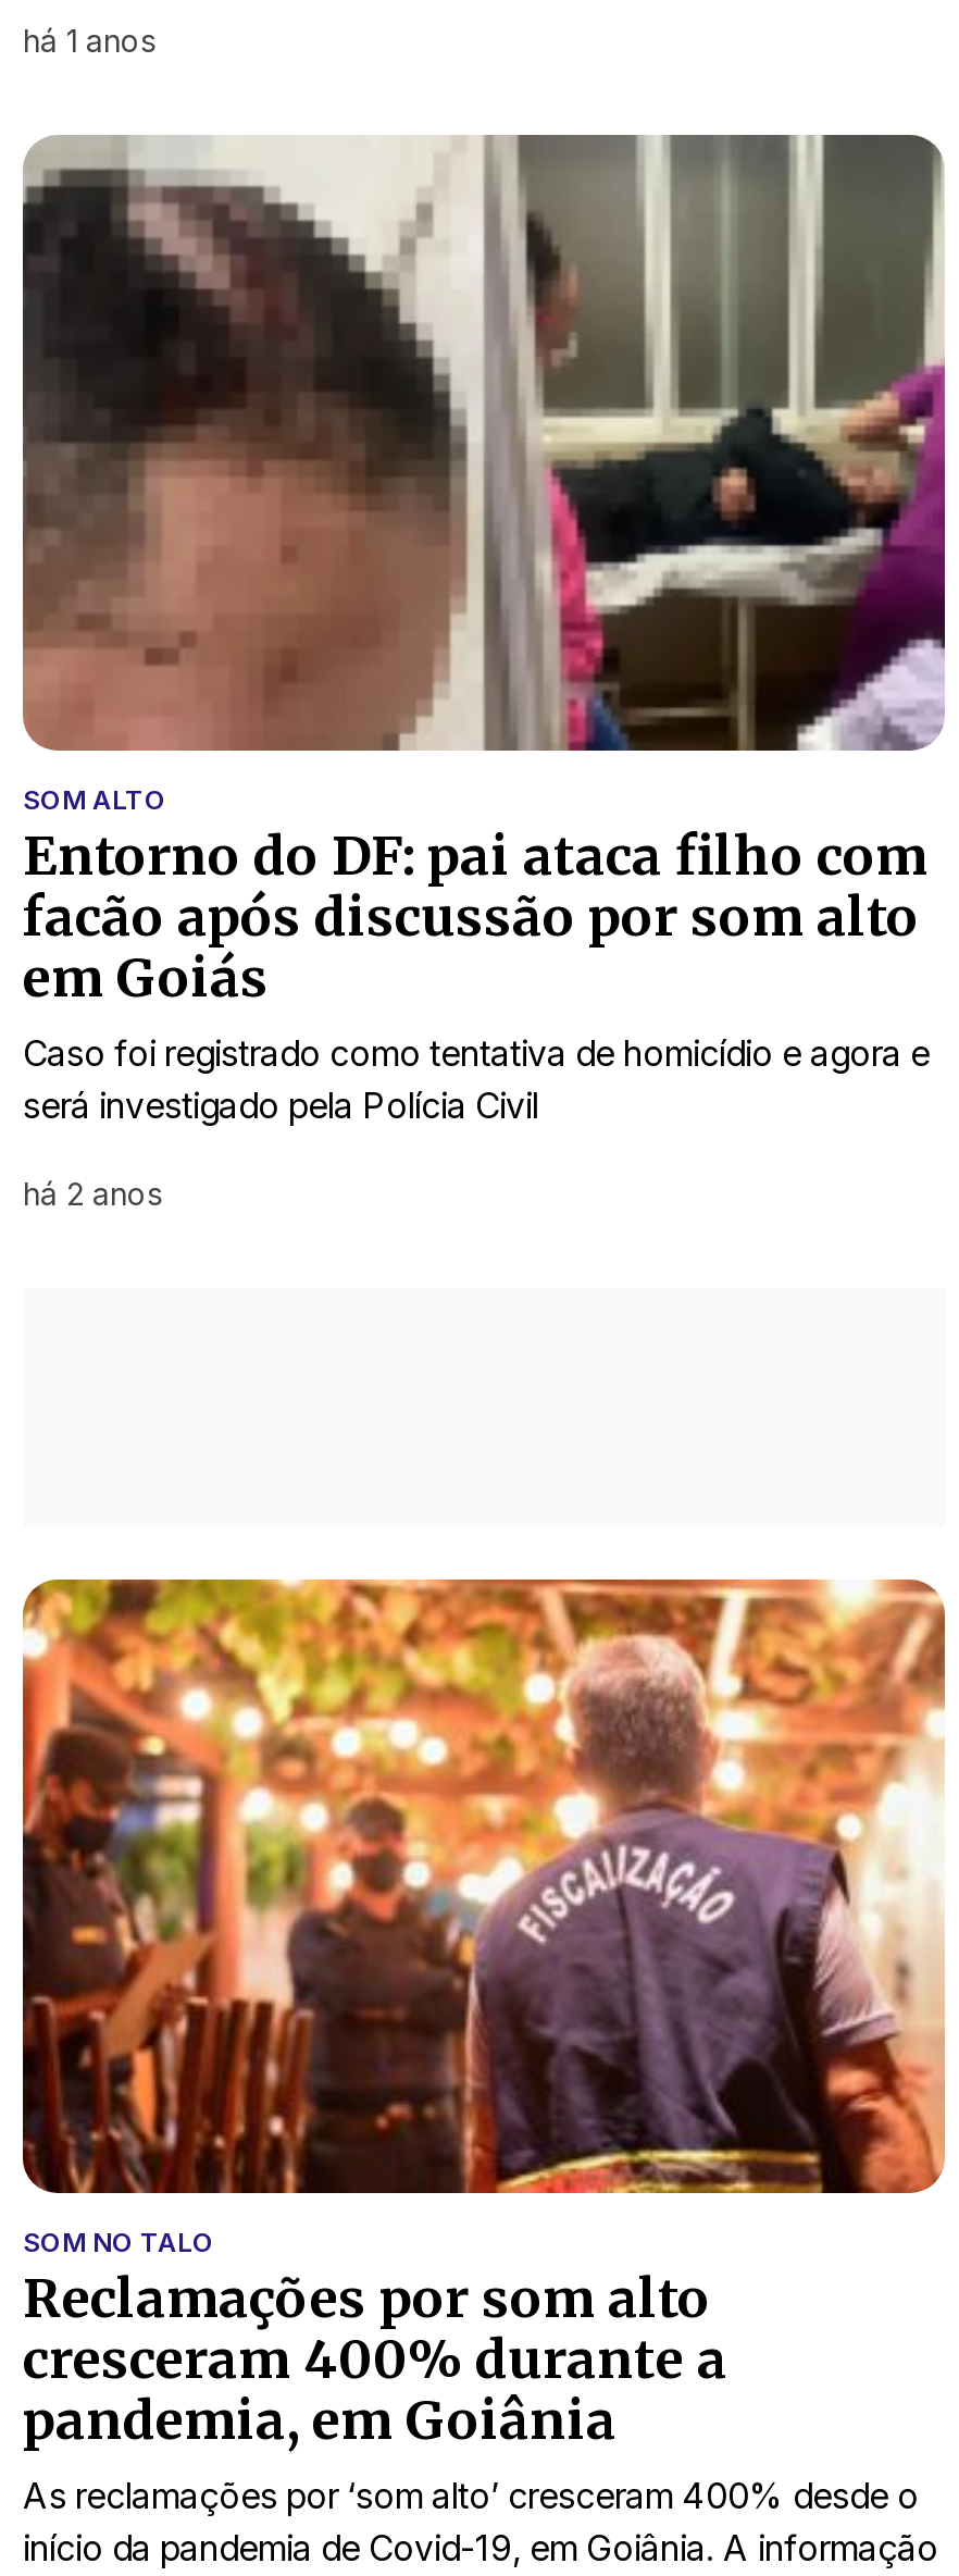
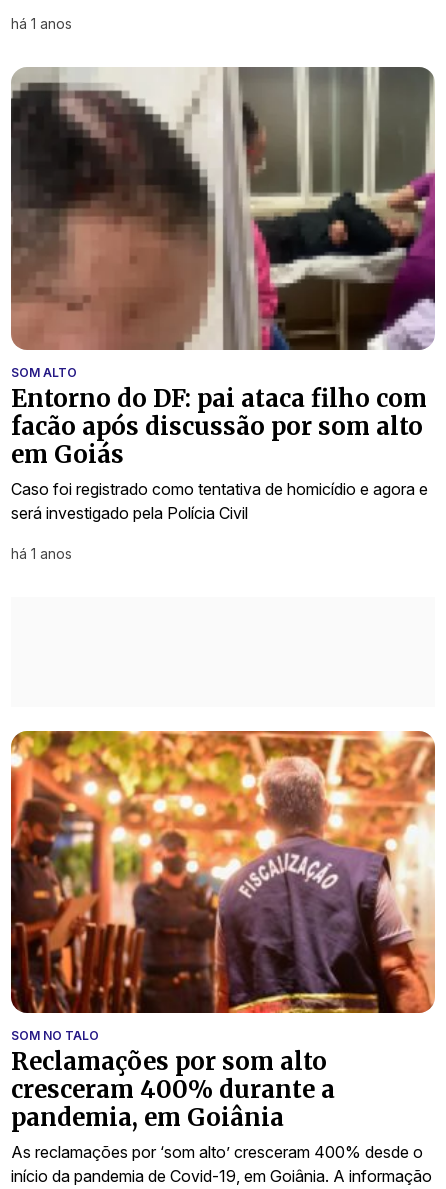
[23,1174,162,1211] há 2 anos -> [11,545,72,562] há 1 anos

